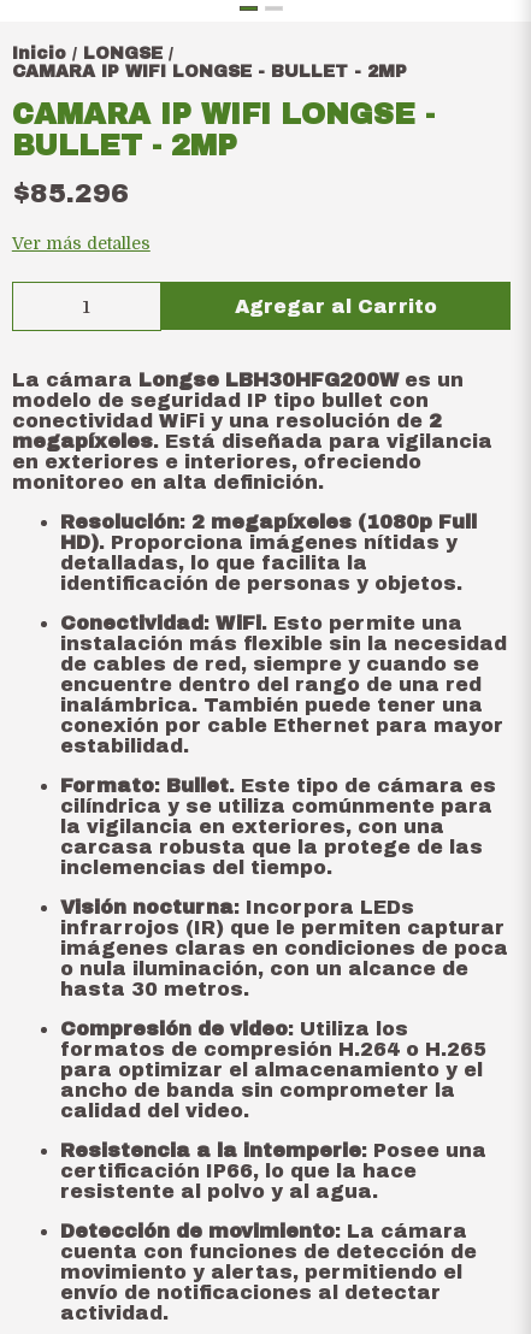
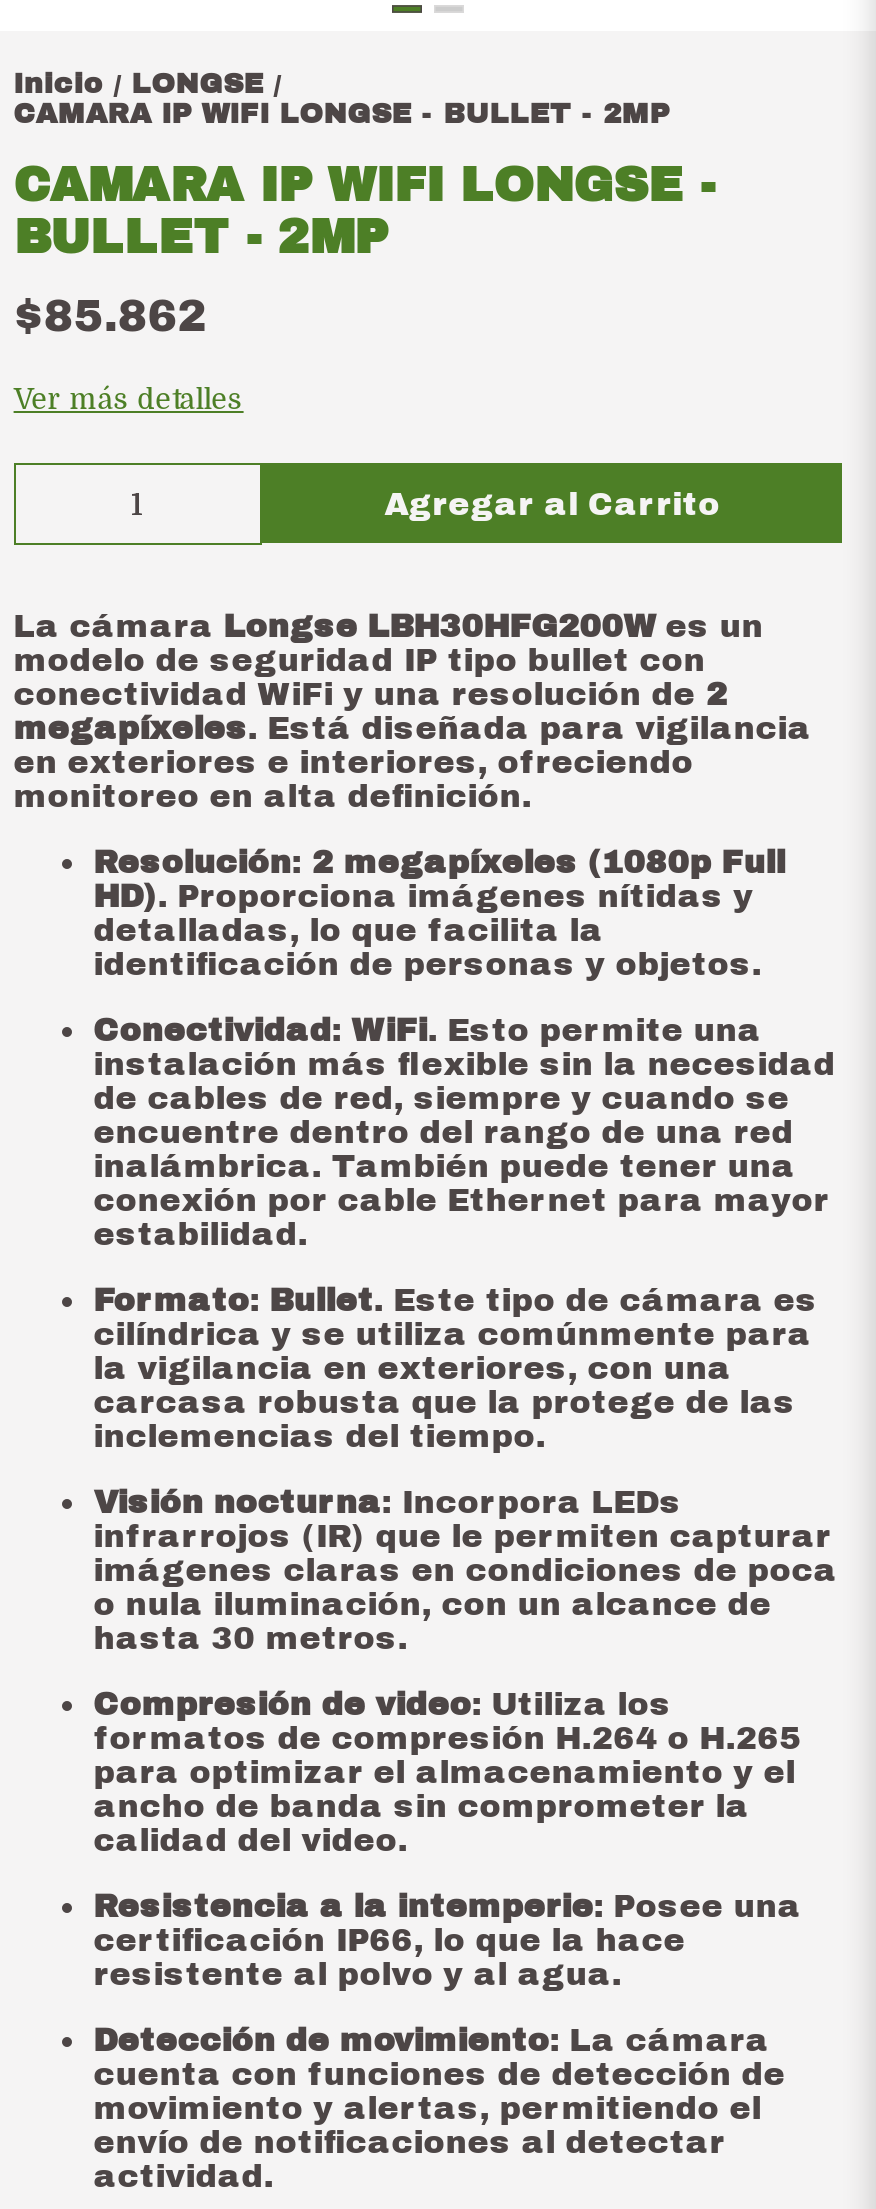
[12,179,129,208] $85.296 -> [14,293,208,341] $85.862

